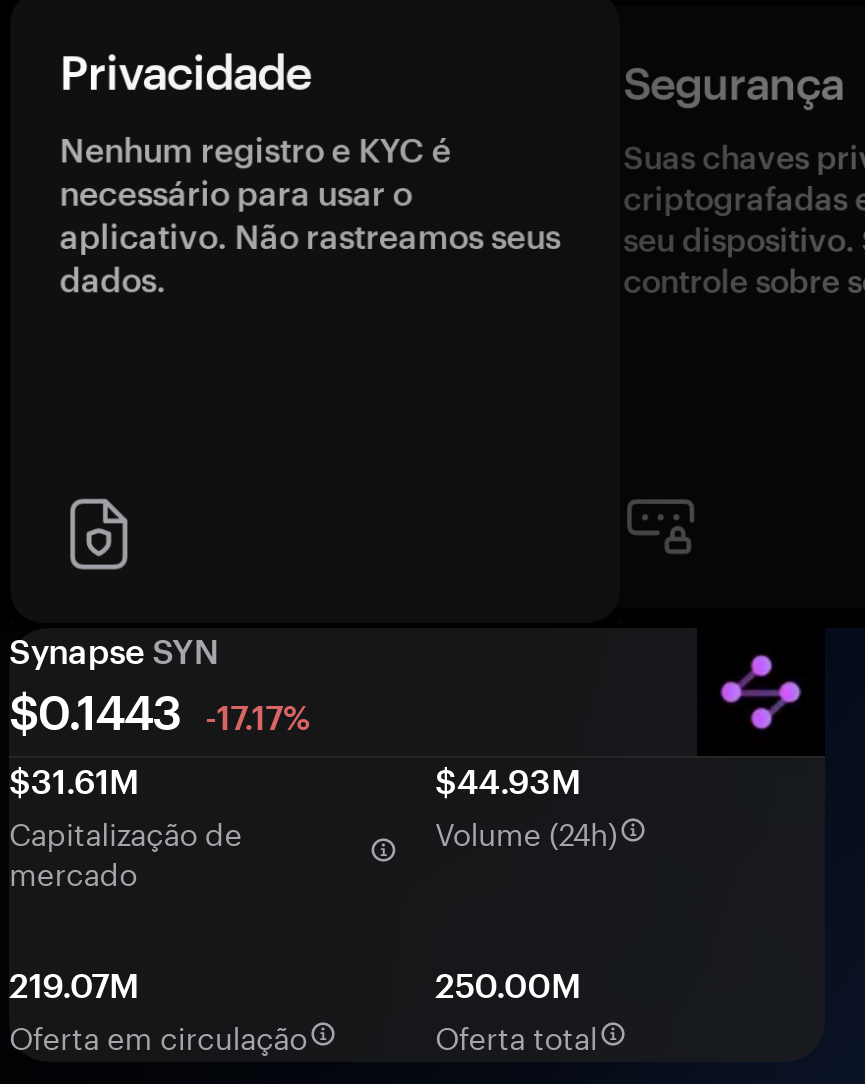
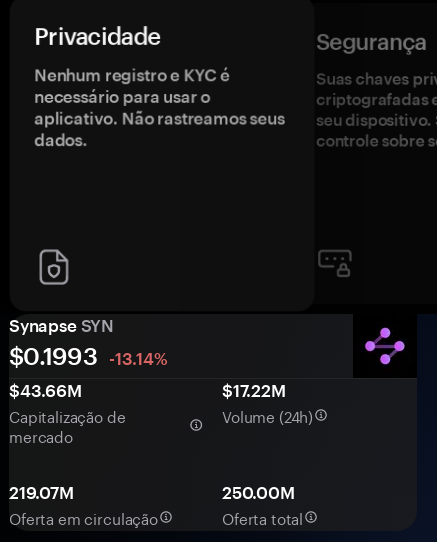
[9,681,311,799] $0.1443 -17.17% | $31.61M -> [9,341,168,400] $0.1993 -13.14% | $43.66M
[435,759,581,799] $44.93M -> [222,380,286,400] $17.22M

